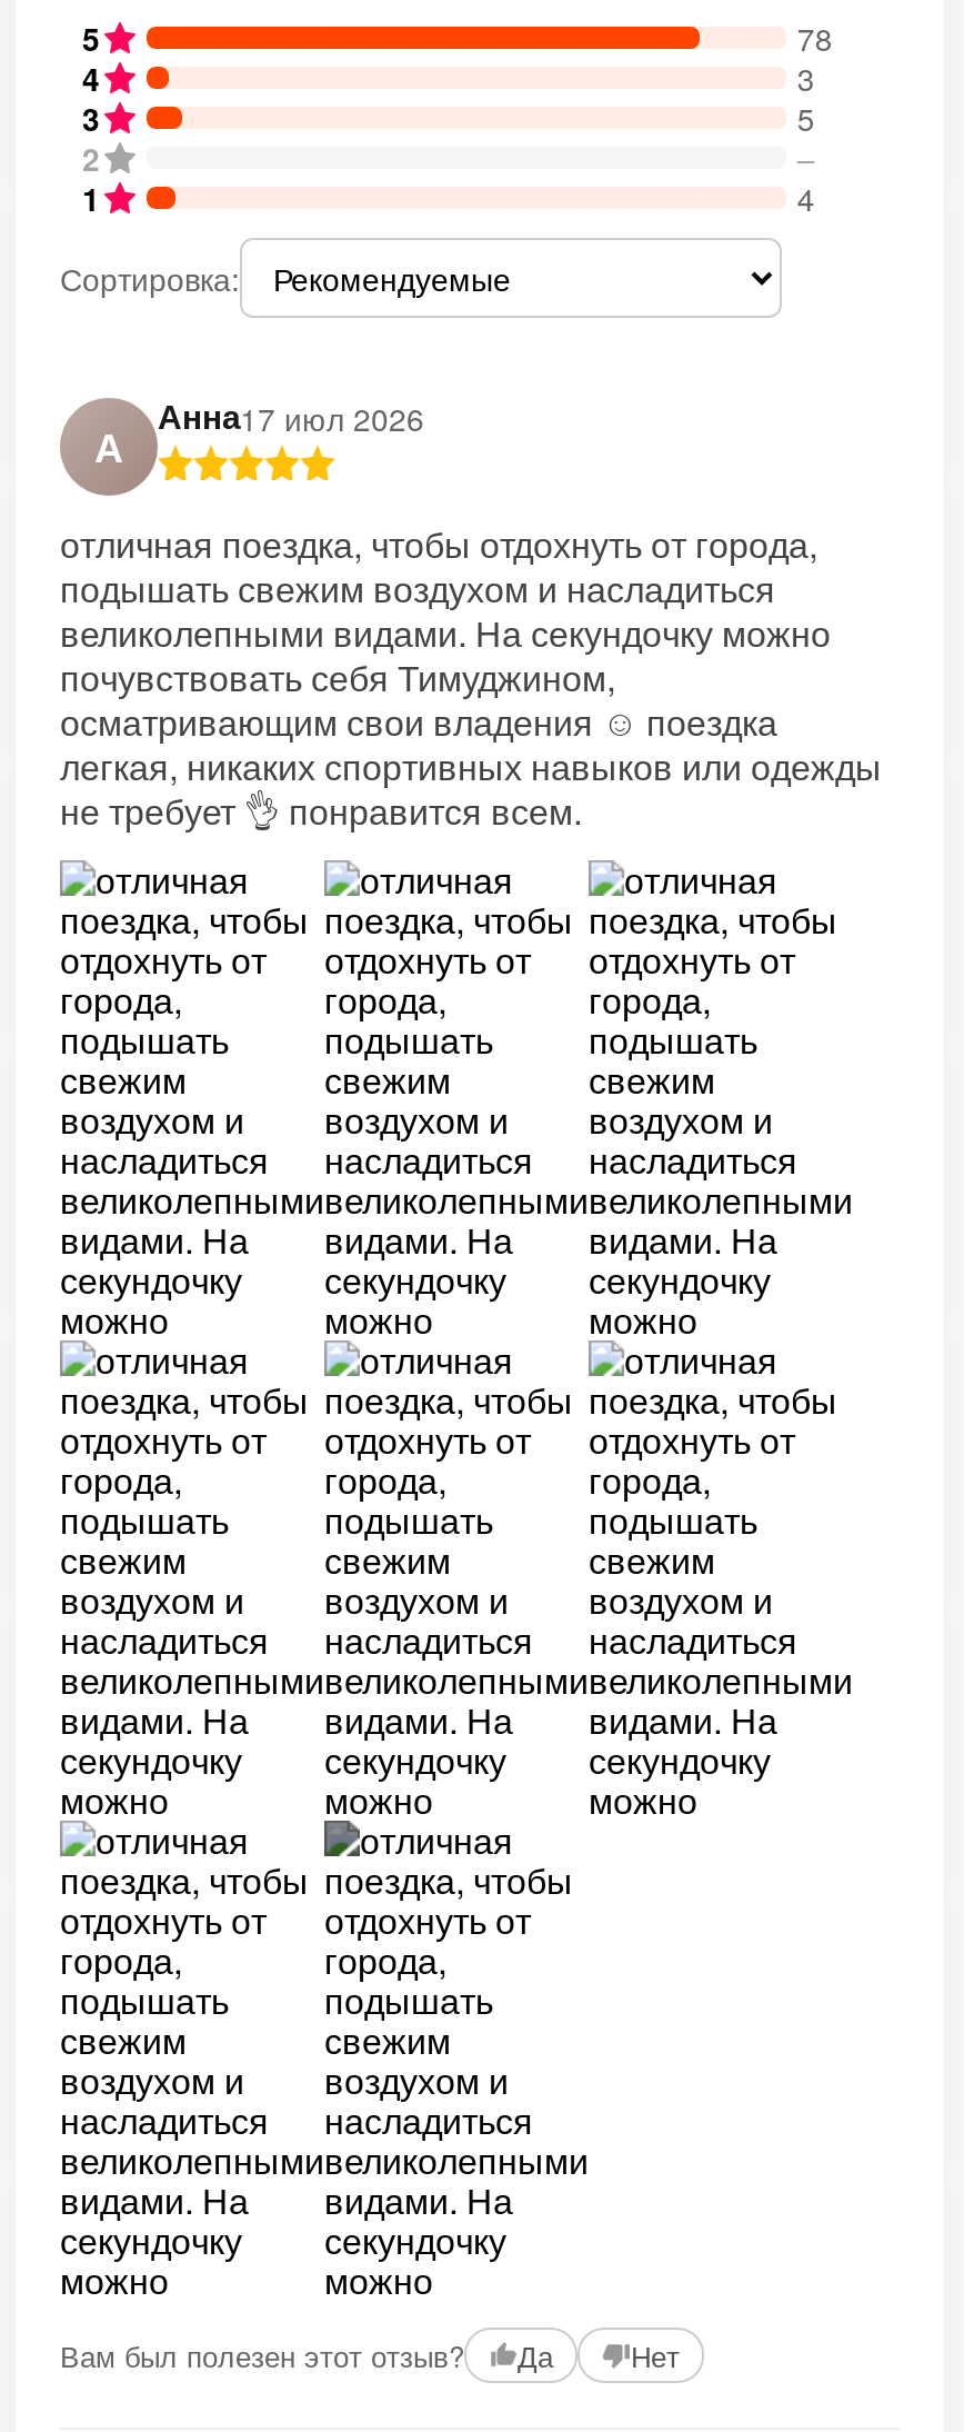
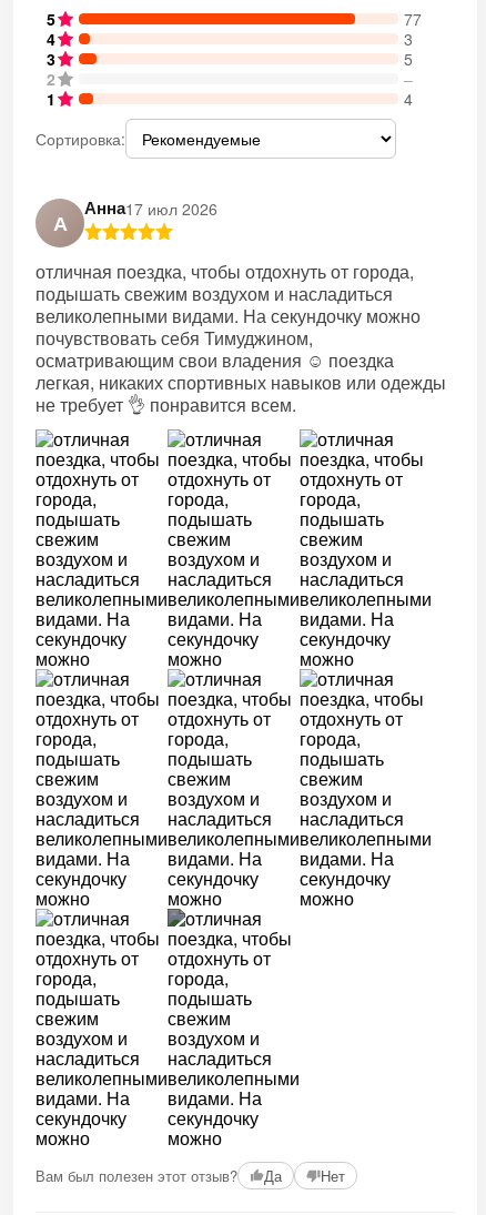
[797,16,833,60] 78 -> [404,8,421,30] 77

